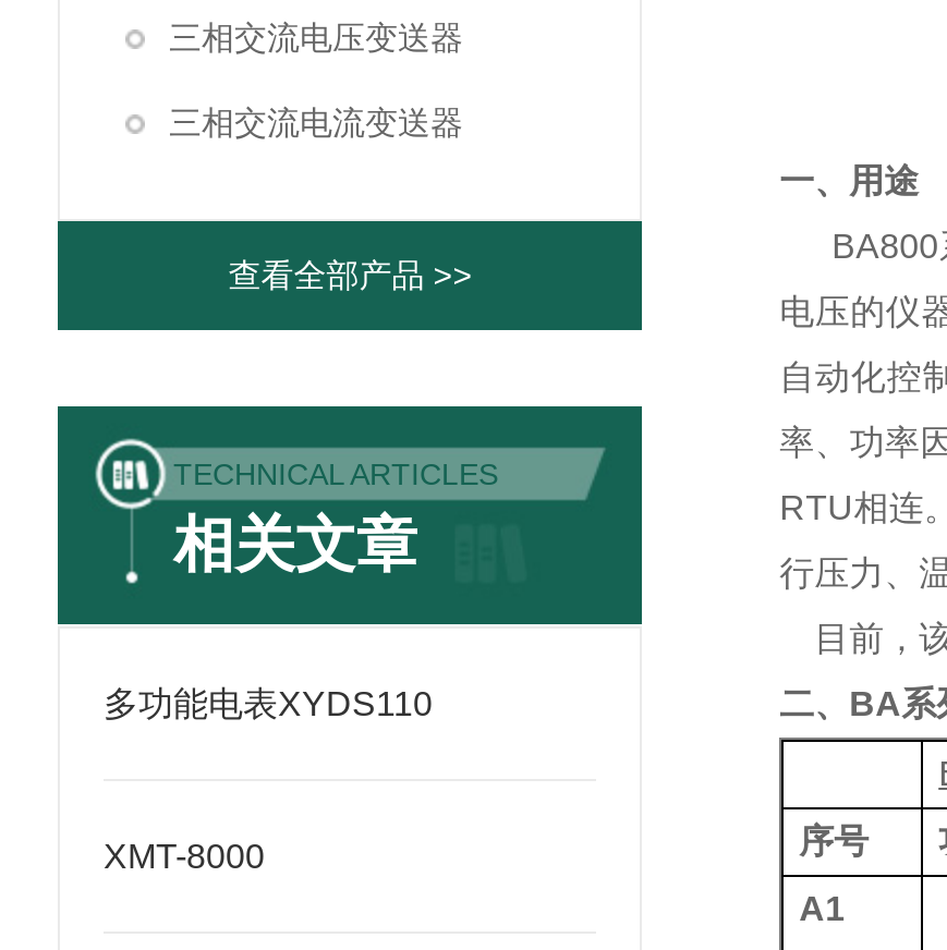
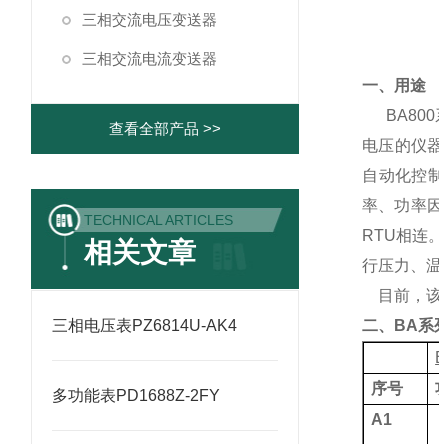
[104,685,433,722] 多功能电表XYDS110 -> [52,317,237,334] 三相电压表PZ6814U-AK4
[104,838,265,875] XMT-8000 -> [52,387,220,404] 多功能表PD1688Z-2FY

